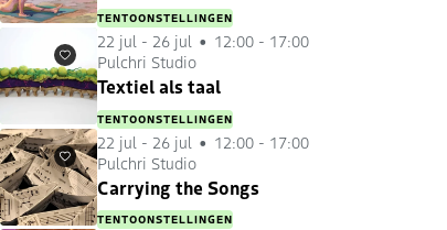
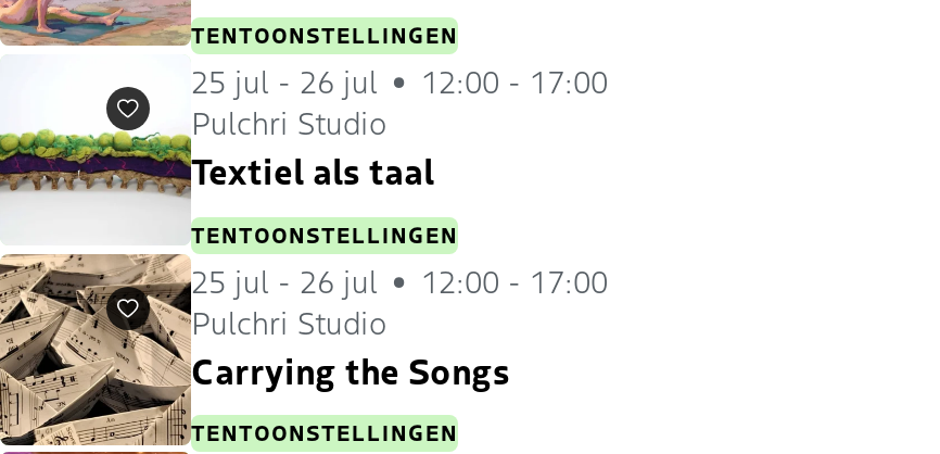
[97,29,309,51] 22 jul - 26 jul 12:00 - 17:00 -> [191,58,608,101] 25 jul - 26 jul 12:00 - 17:00
[97,130,309,152] 22 jul - 26 jul 12:00 - 17:00 -> [191,257,608,301] 25 jul - 26 jul 12:00 - 17:00

